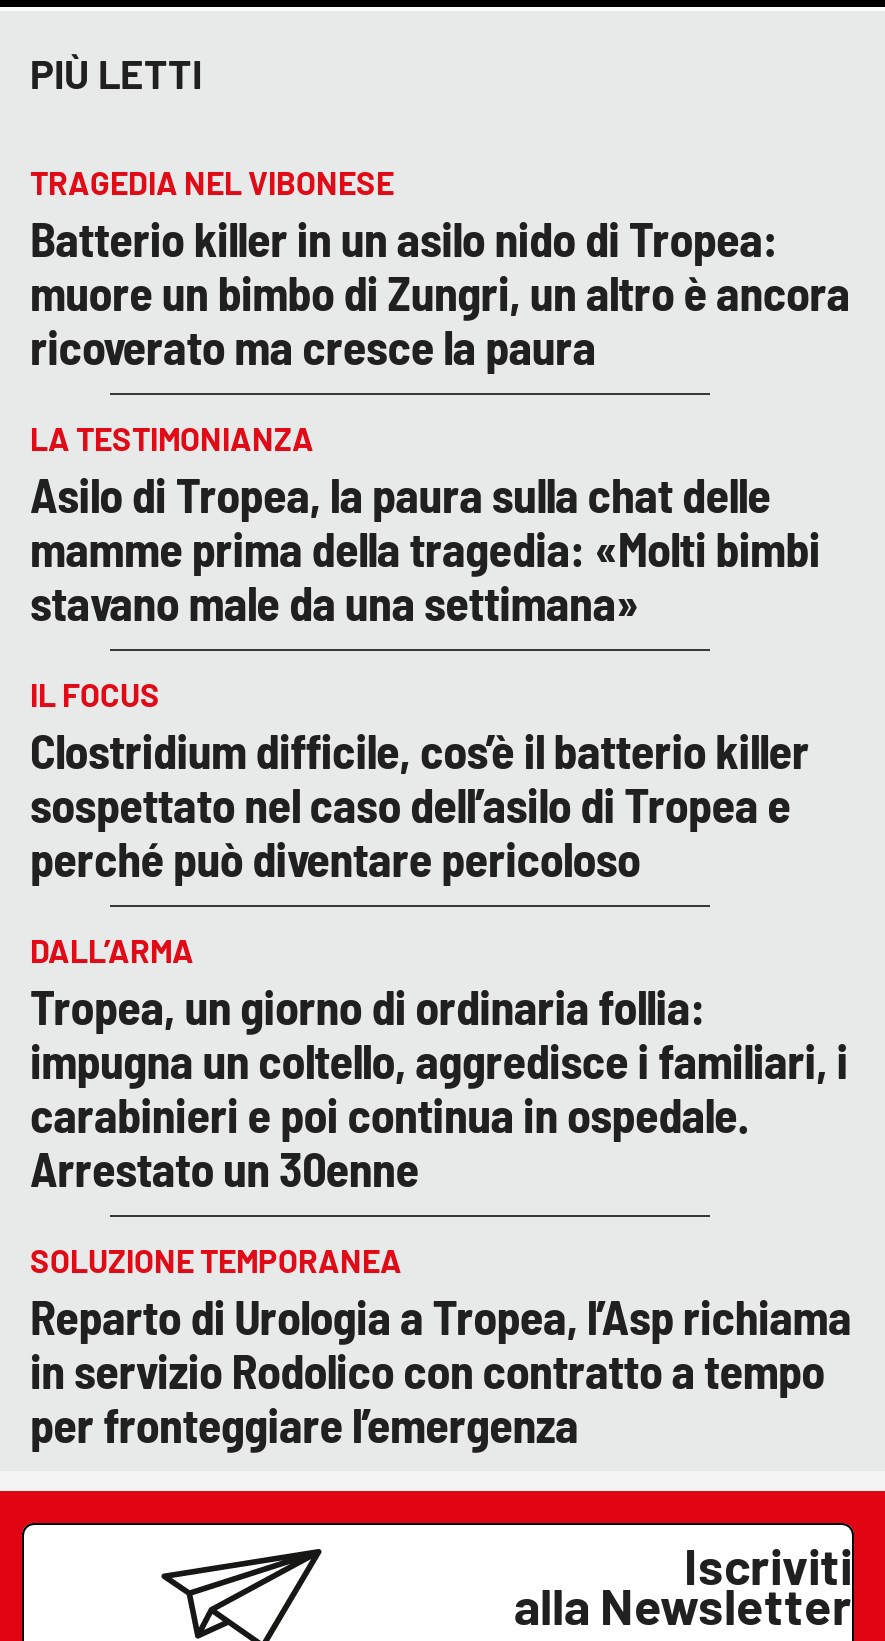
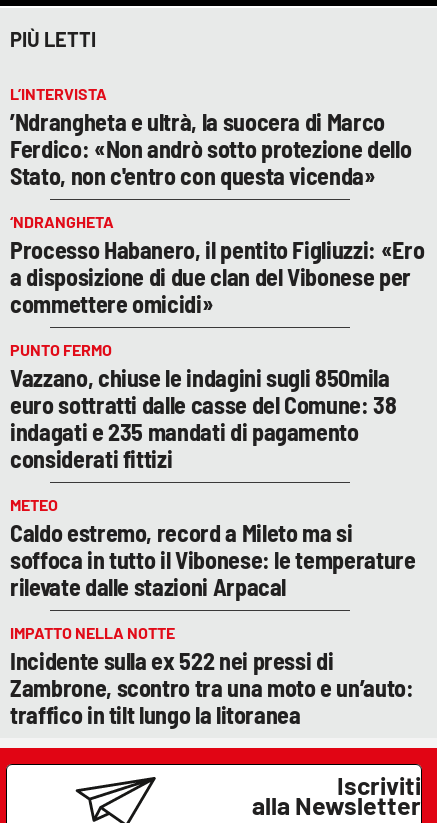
[30,162,850,374] TRAGEDIA NEL VIBONESE | Batterio killer in un asilo nido di Tropea: | muore un bimbo di Zungri, un altro è ancora | ricoverato ma cresce la paura -> [10,84,411,190] L’INTERVISTA | ’Ndrangheta e ultrà, la suocera di Marco | Ferdico: «Non andrò sotto protezione dello | Stato, non c'entro con questa vicenda»
[30,418,820,630] LA TESTIMONIANZA | Asilo di Tropea, la paura sulla chat delle | mamme prima della tragedia: «Molti bimbi | stavano male da una settimana» -> [10,212,424,318] ‘NDRANGHETA | Processo Habanero, il pentito Figliuzzi: «Ero | a disposizione di due clan del Vibonese per | commettere omicidi»
[30,674,809,886] IL FOCUS | Clostridium difficile, cos’è il batterio killer | sospettato nel caso dell’asilo di Tropea e | perché può diventare pericoloso -> [10,340,397,473] PUNTO FERMO | Vazzano, chiuse le indagini sugli 850mila | euro sottratti dalle casse del Comune: 38 | indagati e 235 mandati di pagamento | considerati fittizi
[30,930,848,1196] DALL’ARMA | Tropea, un giorno di ordinaria follia: | impugna un coltello, aggredisce i familiari, i | carabinieri e poi continua in ospedale. | Arrestato un 30enne -> [10,495,416,601] METEO | Caldo estremo, record a Mileto ma si | soffoca in tutto il Vibonese: le temperature | rilevate dalle stazioni Arpacal
[30,1240,851,1452] SOLUZIONE TEMPORANEA | Reparto di Urologia a Tropea, l’Asp richiama | in servizio Rodolico con contratto a tempo | per fronteggiare l’emergenza -> [10,623,414,729] IMPATTO NELLA NOTTE | Incidente sulla ex 522 nei pressi di | Zambrone, scontro tra una moto e un’auto: | traffico in tilt lungo la litoranea

